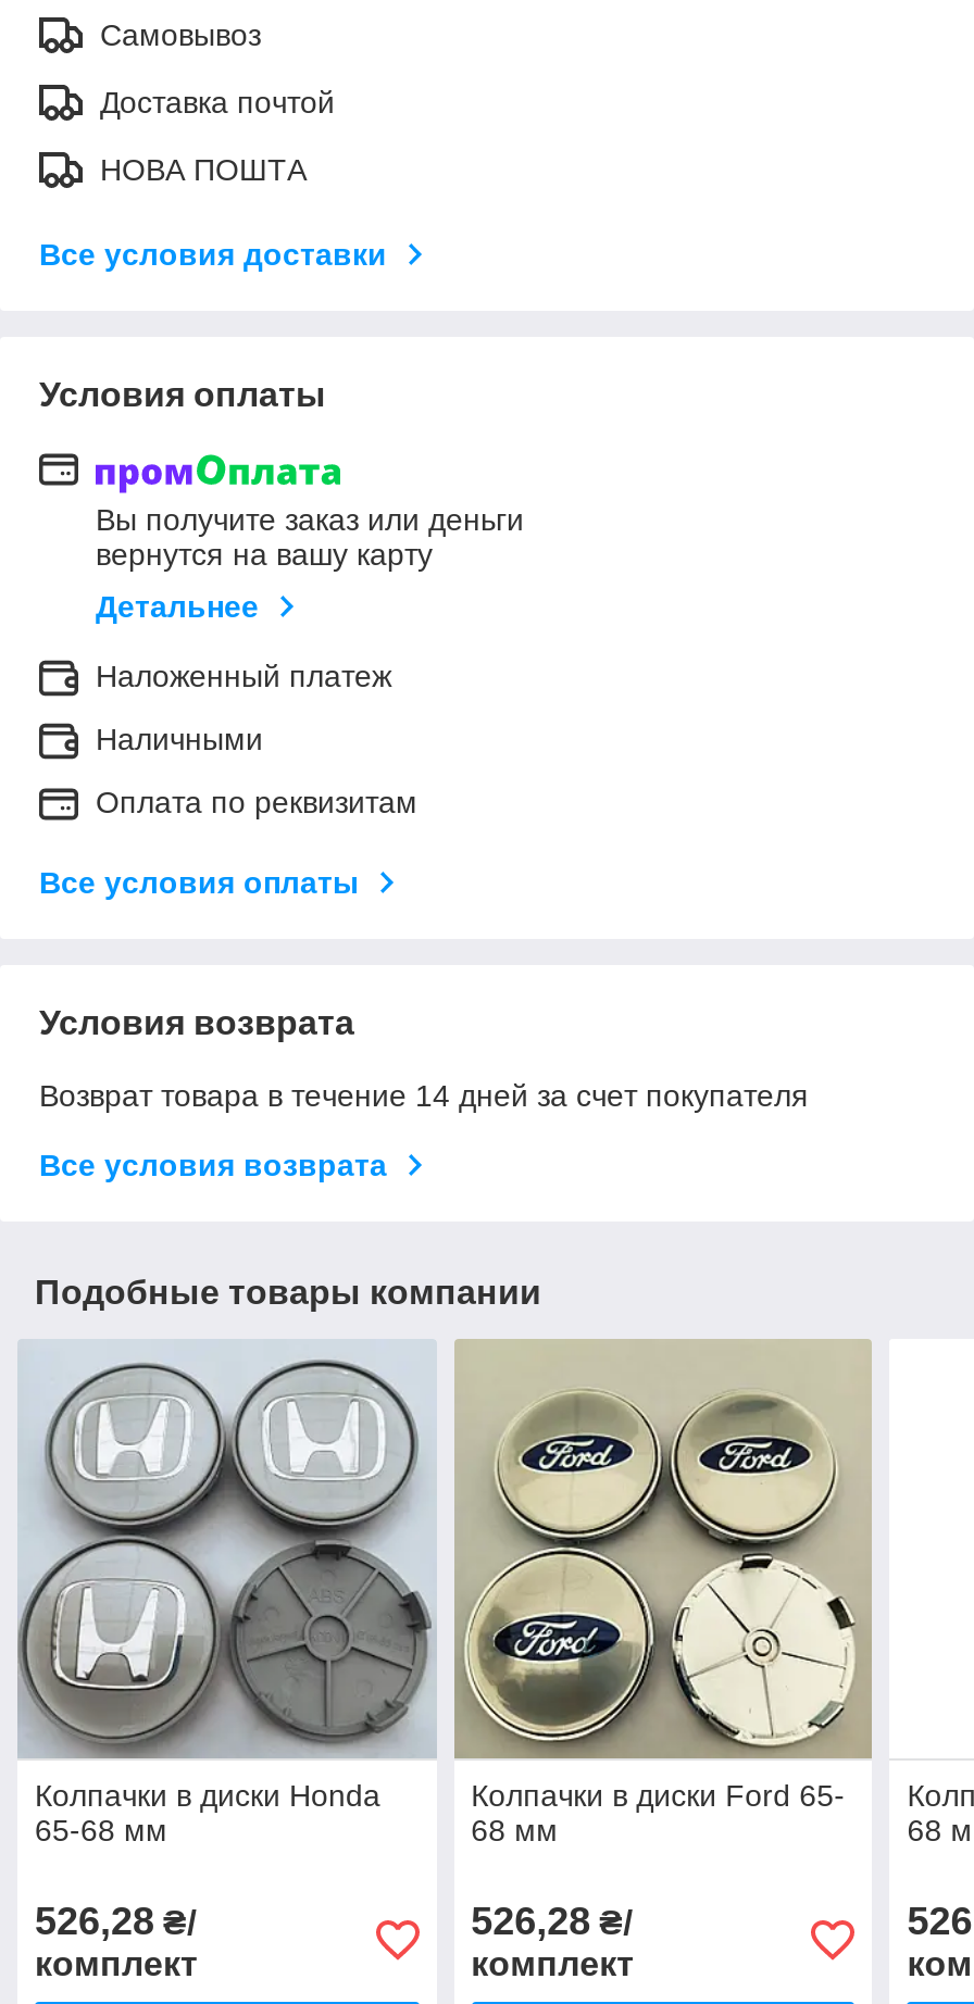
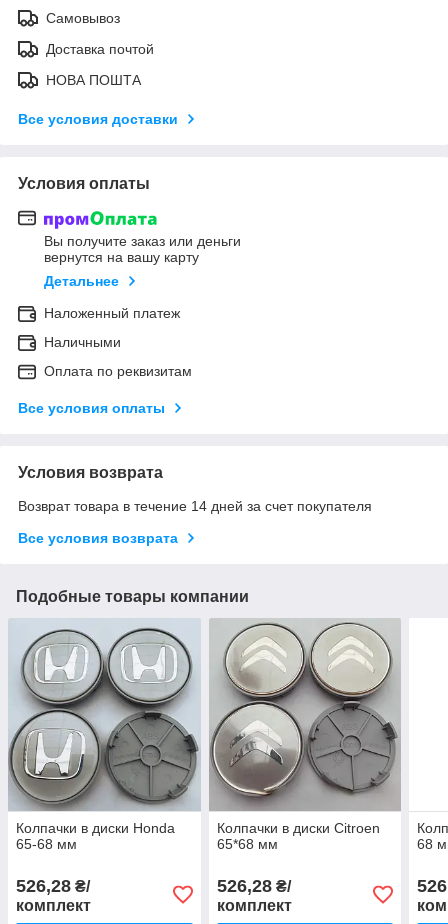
[457,1341,870,1847] [image] | Колпачки в диски Ford 65- | 68 мм -> [209,620,401,852] [image] | Колпачки в диски Citroen | 65*68 мм

